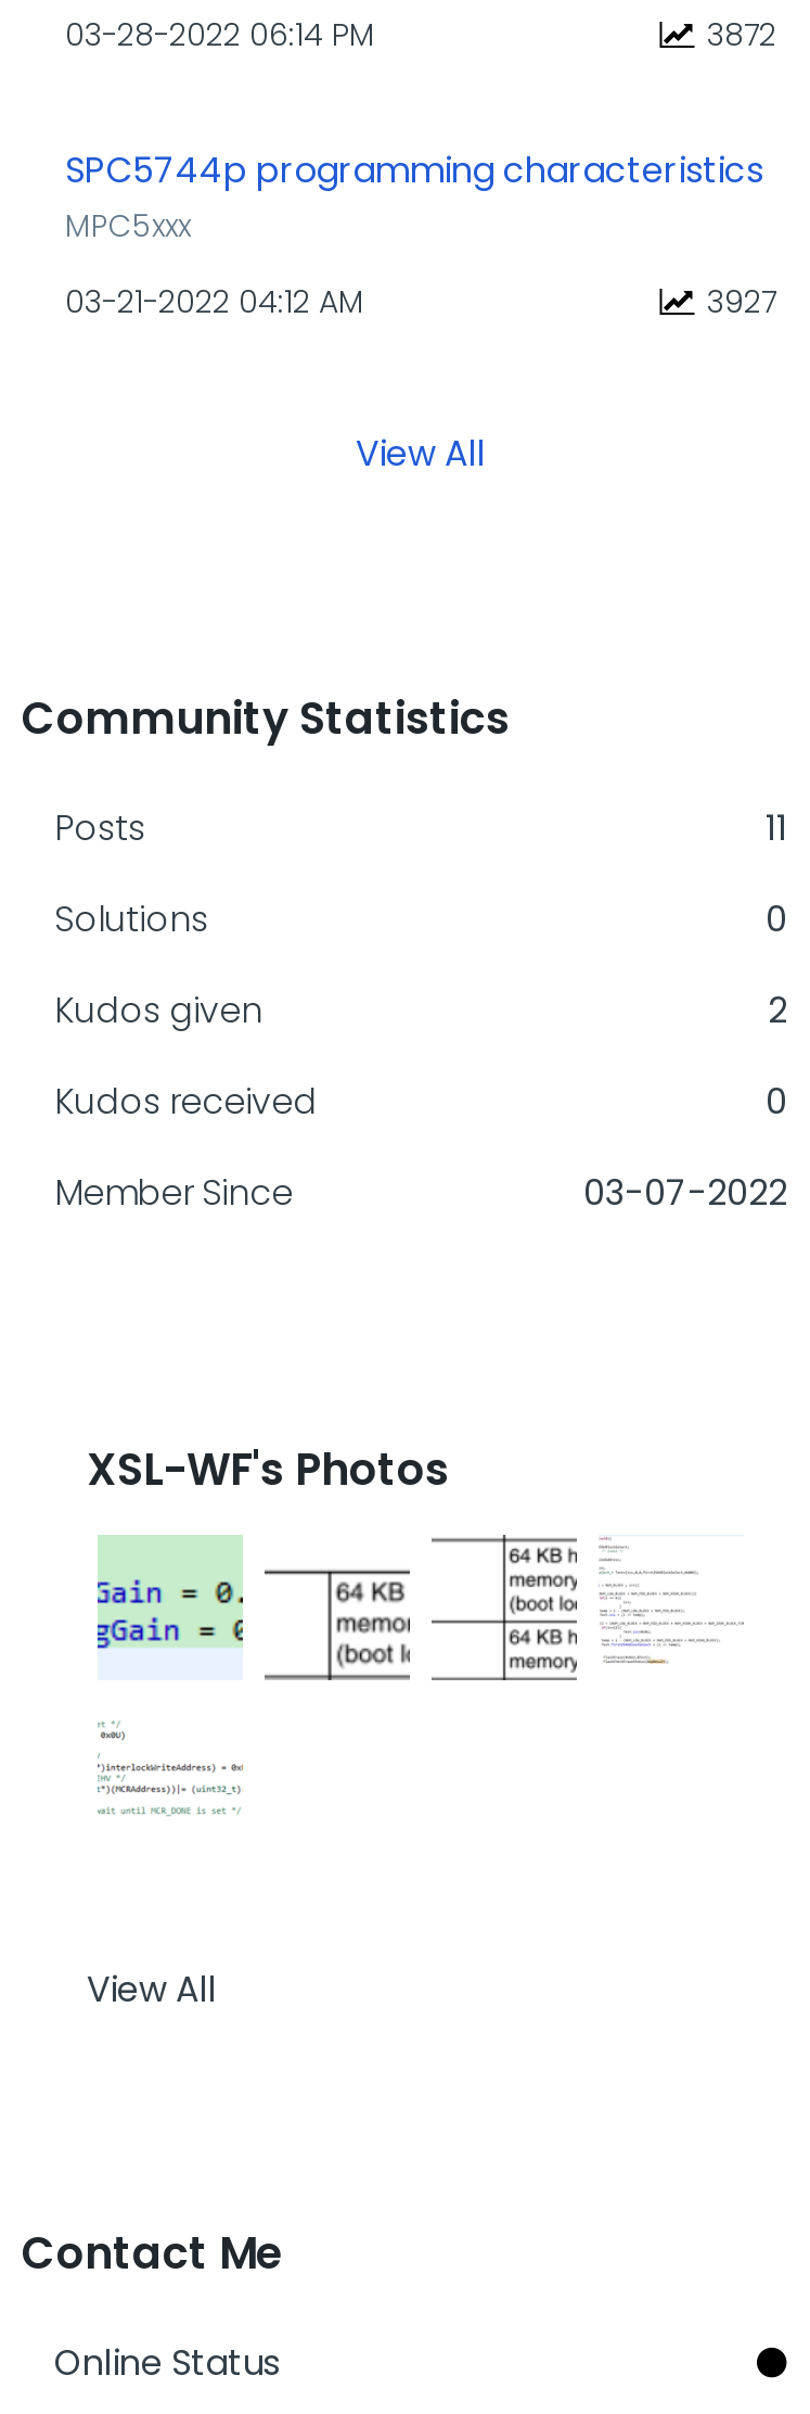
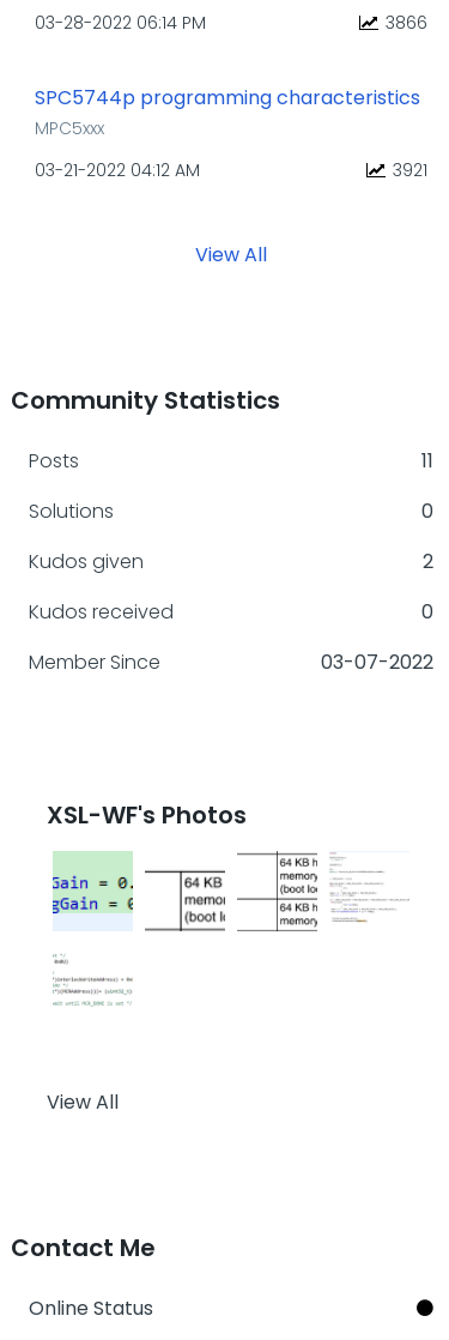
[698,13,776,56] 3872 -> [381,11,427,35] 3866
[698,280,776,323] 3927 -> [388,158,427,182] 3921

